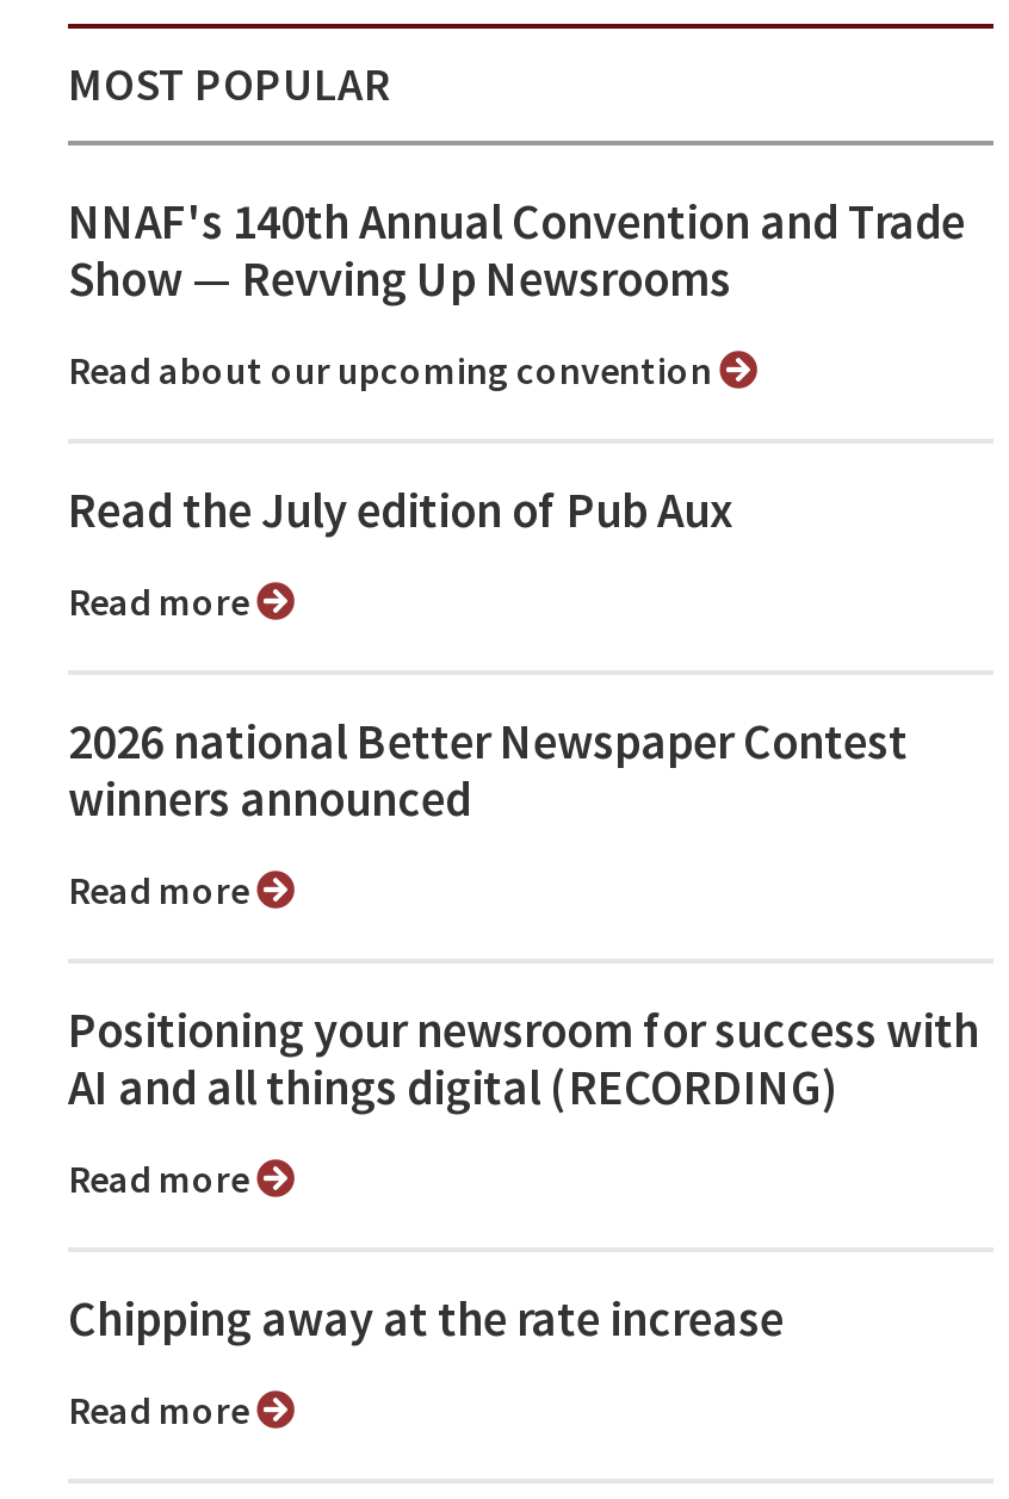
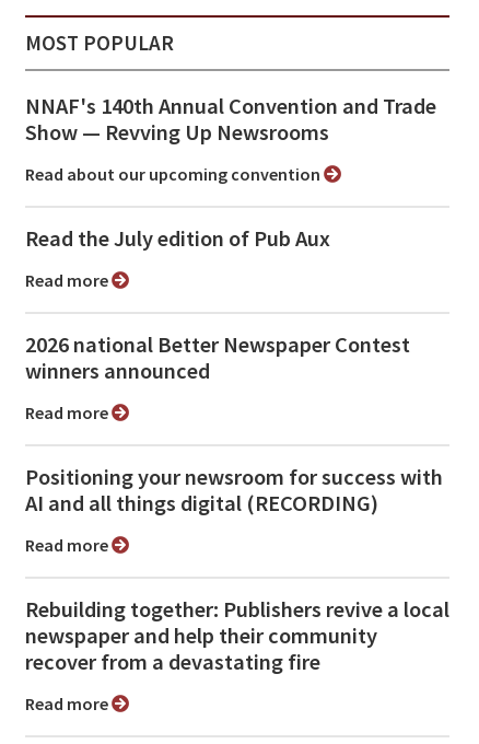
[68,1289,784,1351] Chipping away at the rate increase -> [25,596,449,677] Rebuilding together: Publishers revive a local | newspaper and help their community | recover from a devastating fire

